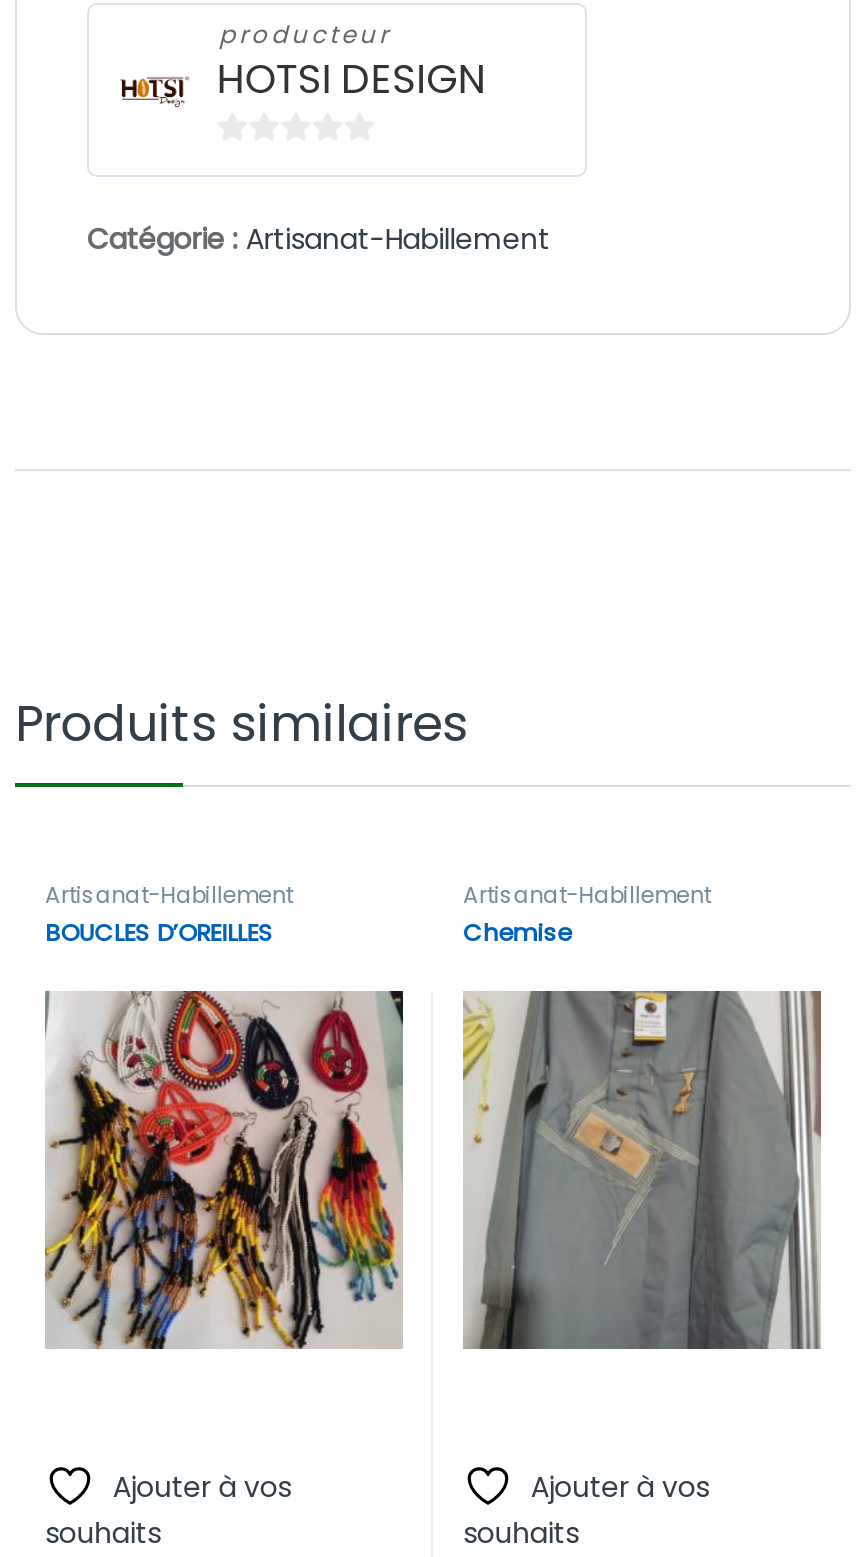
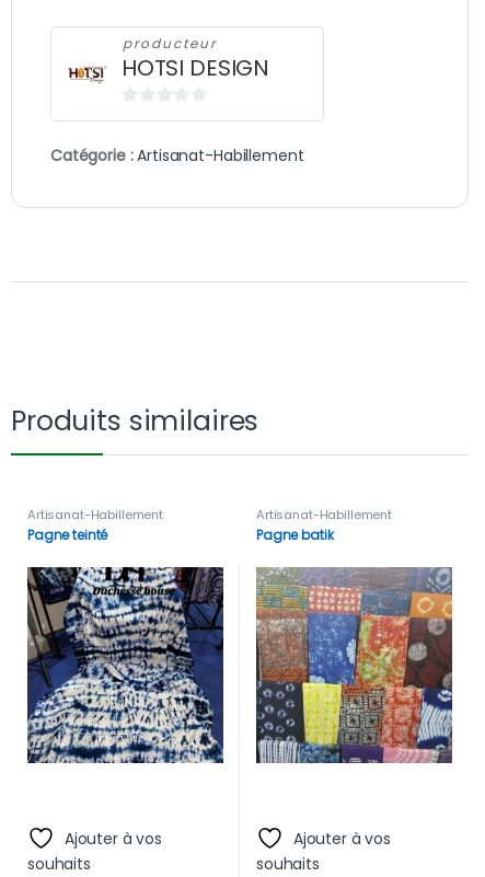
[45,915,274,949] BOUCLES D’OREILLES -> [27,525,108,544] Pagne teinté
[463,915,571,949] Chemise -> [256,525,333,544] Pagne batik
[43,989,403,1349] [image] -> [26,566,224,764] [image]
[463,991,821,1351] [image] -> [255,567,453,764] [image]

